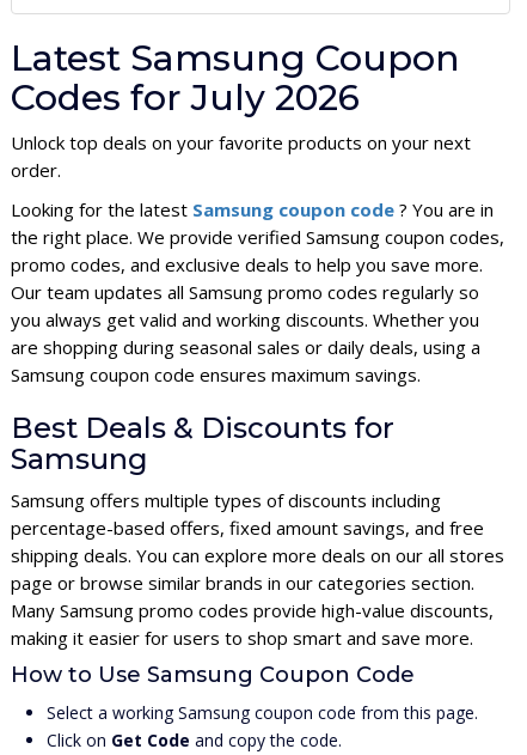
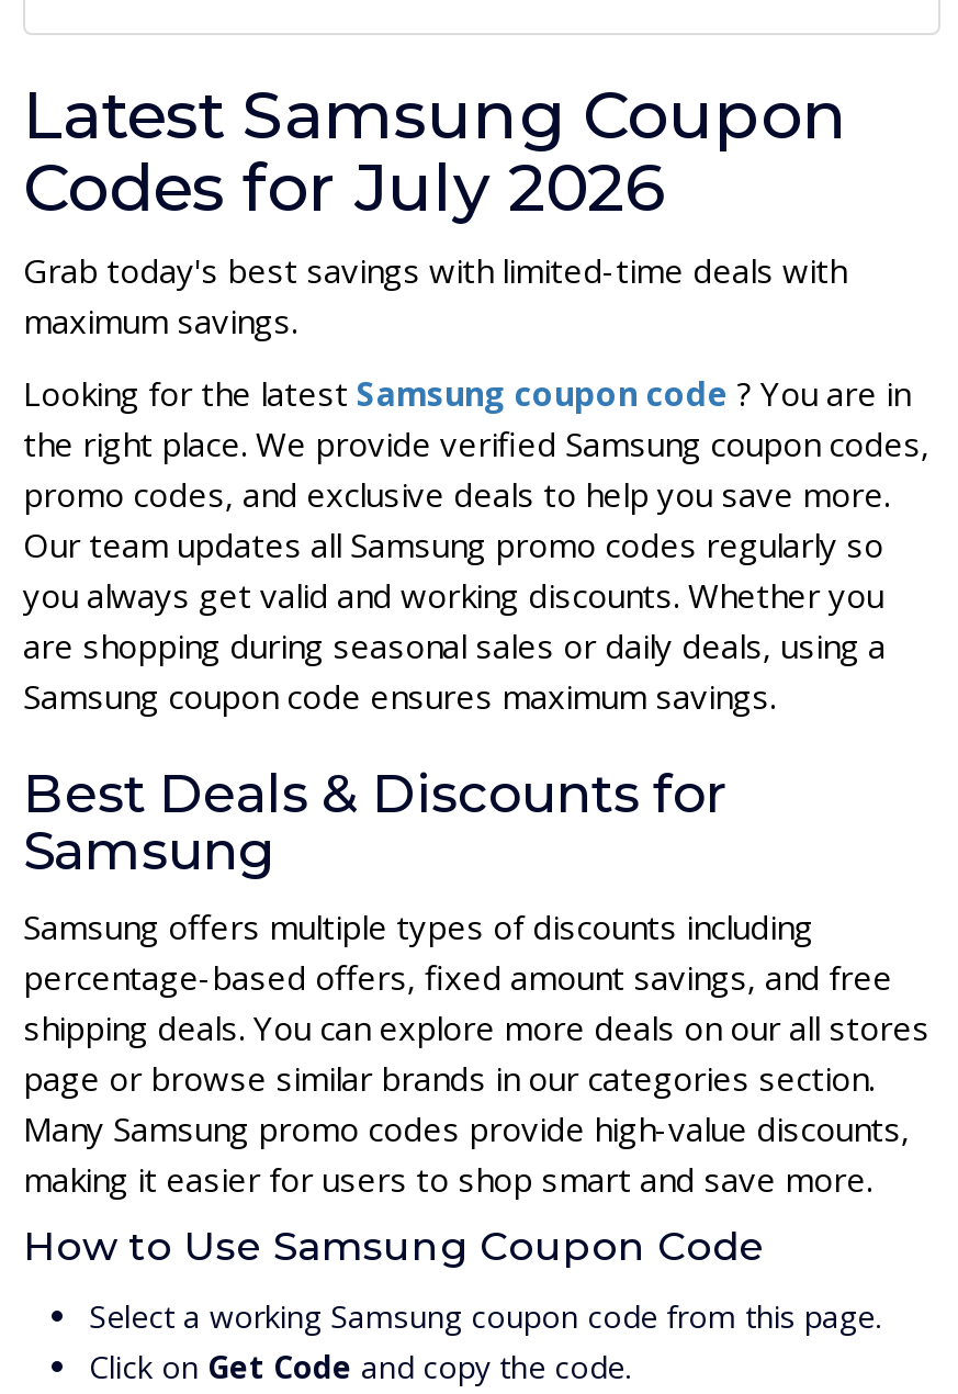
[11,130,471,182] Unlock top deals on your favorite products on your next | order. -> [23,248,846,342] Grab today's best savings with limited-time deals with | maximum savings.

